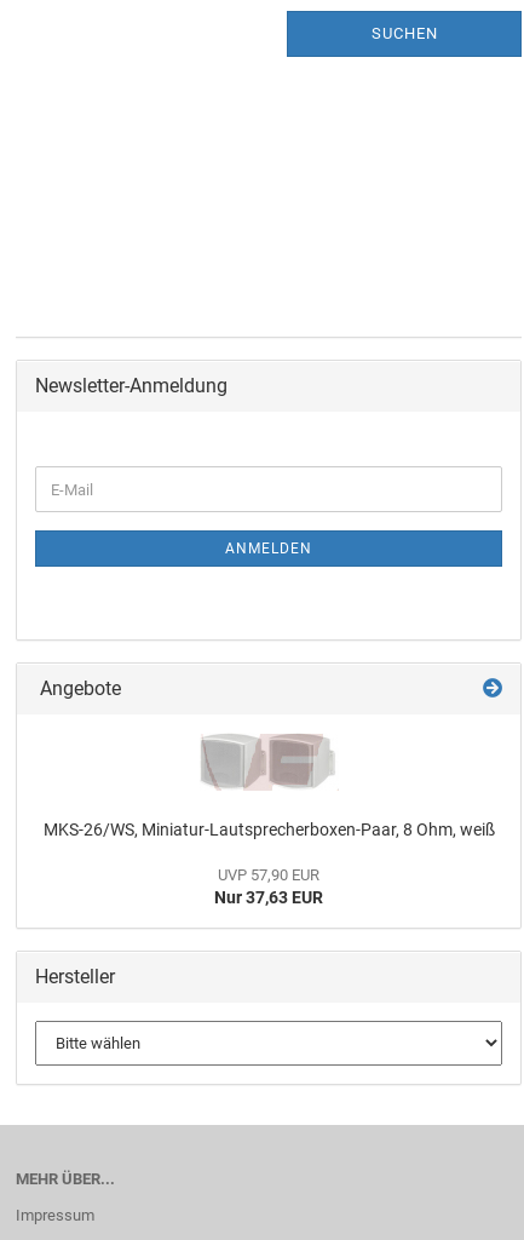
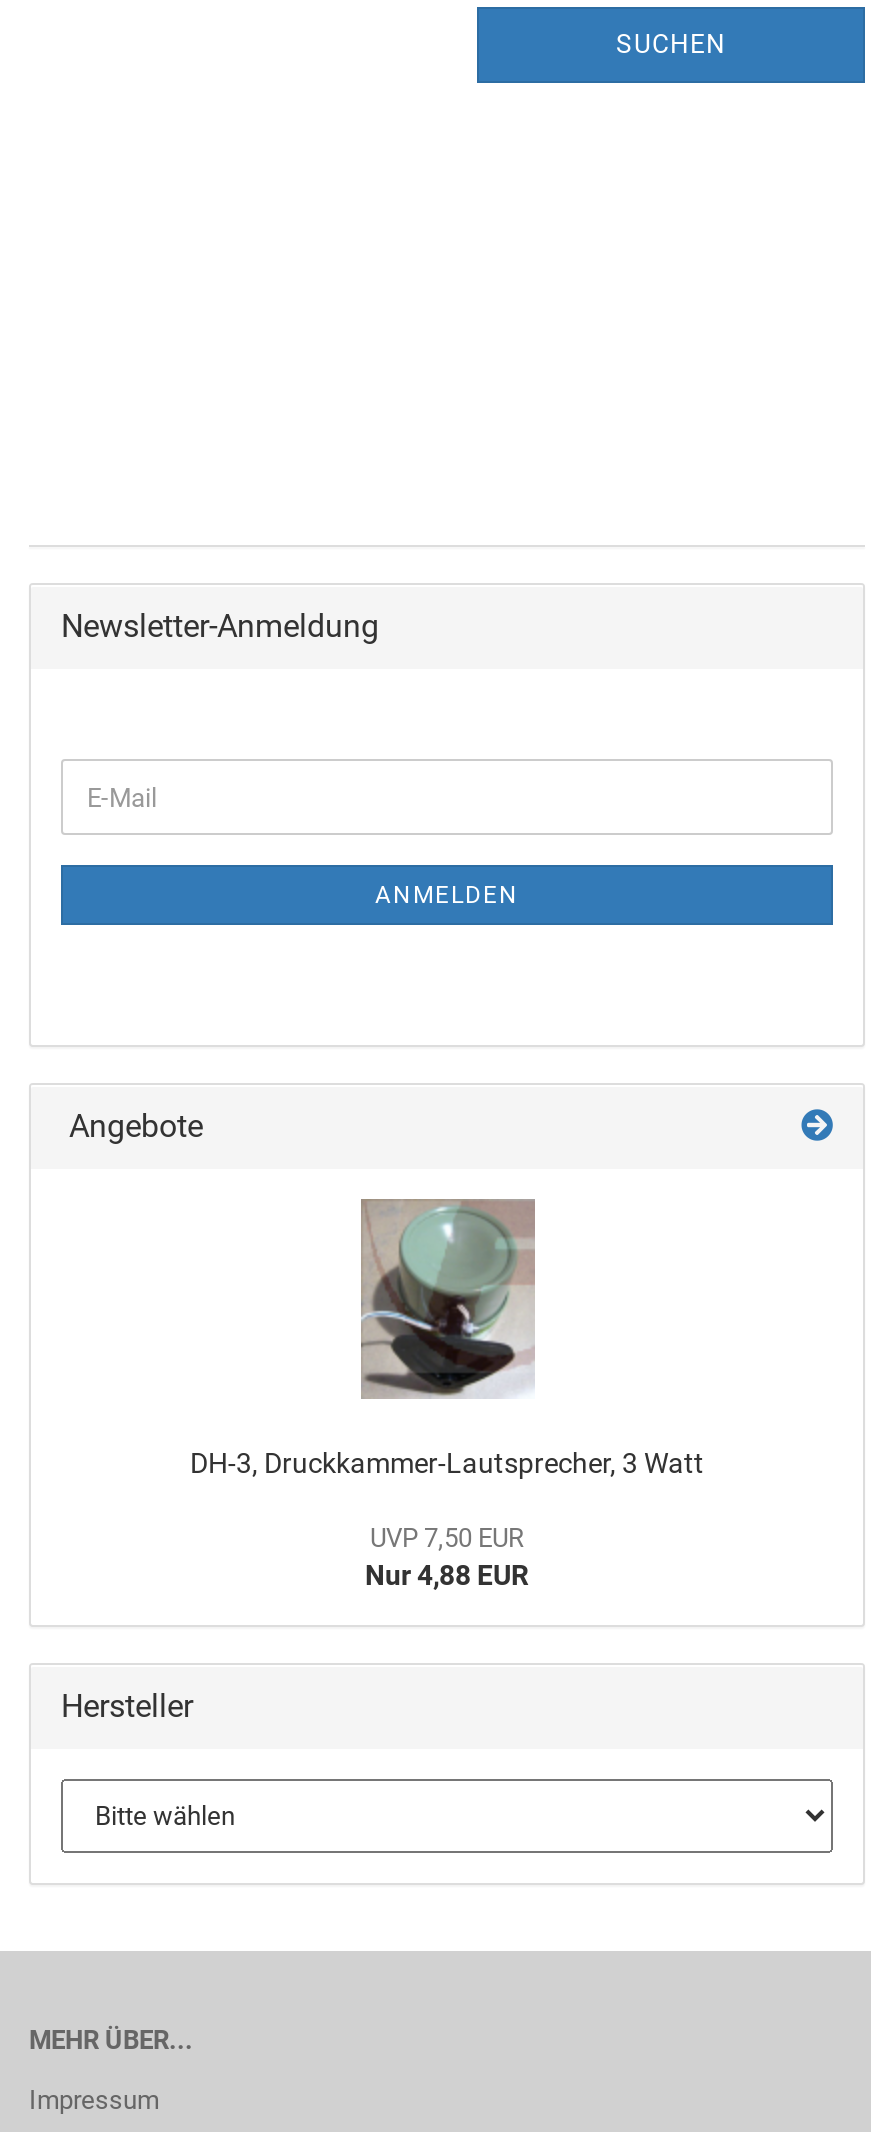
[201,733,335,790] [image] -> [359,1197,535,1329] [image]
[43,820,494,839] MKS-26/WS, Miniatur-Lautsprecherboxen-Paar, 8 Ohm, weiß -> [190,1447,704,1479] DH-3, Druckkammer-Lautsprecher, 3 Watt
[214,866,323,907] UVP 57,90 EUR | Nur 37,63 EUR -> [365,1523,529,1591] UVP 7,50 EUR | Nur 4,88 EUR

